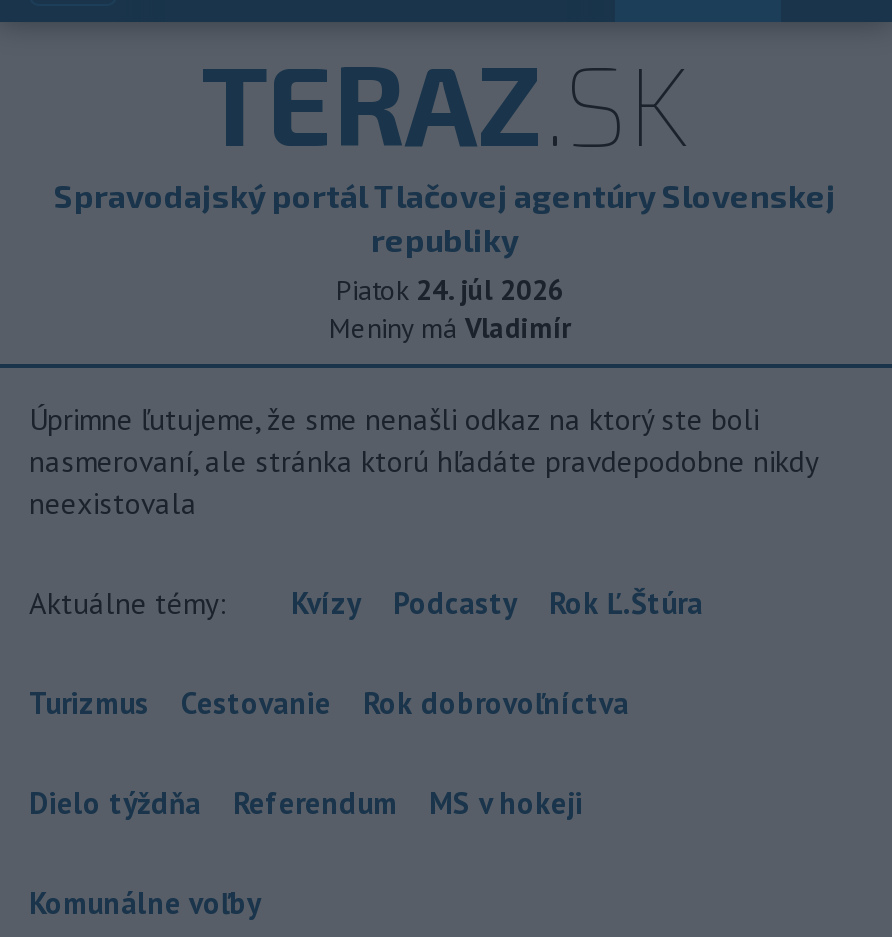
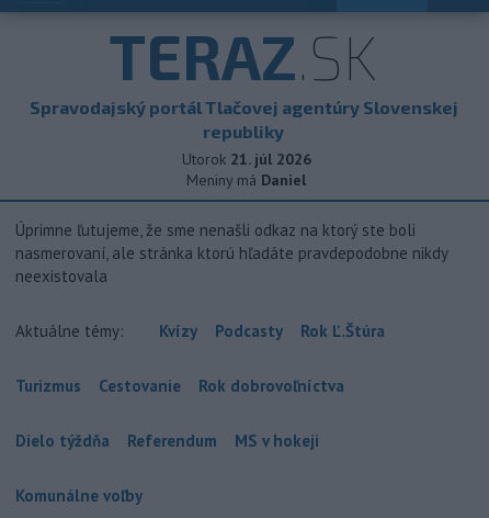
[336,272,564,308] Piatok 24. júl 2026 -> [181,149,311,169] Utorok 21. júl 2026
[329,310,571,346] Meniny má Vladimír -> [186,170,306,190] Meniny má Daniel

